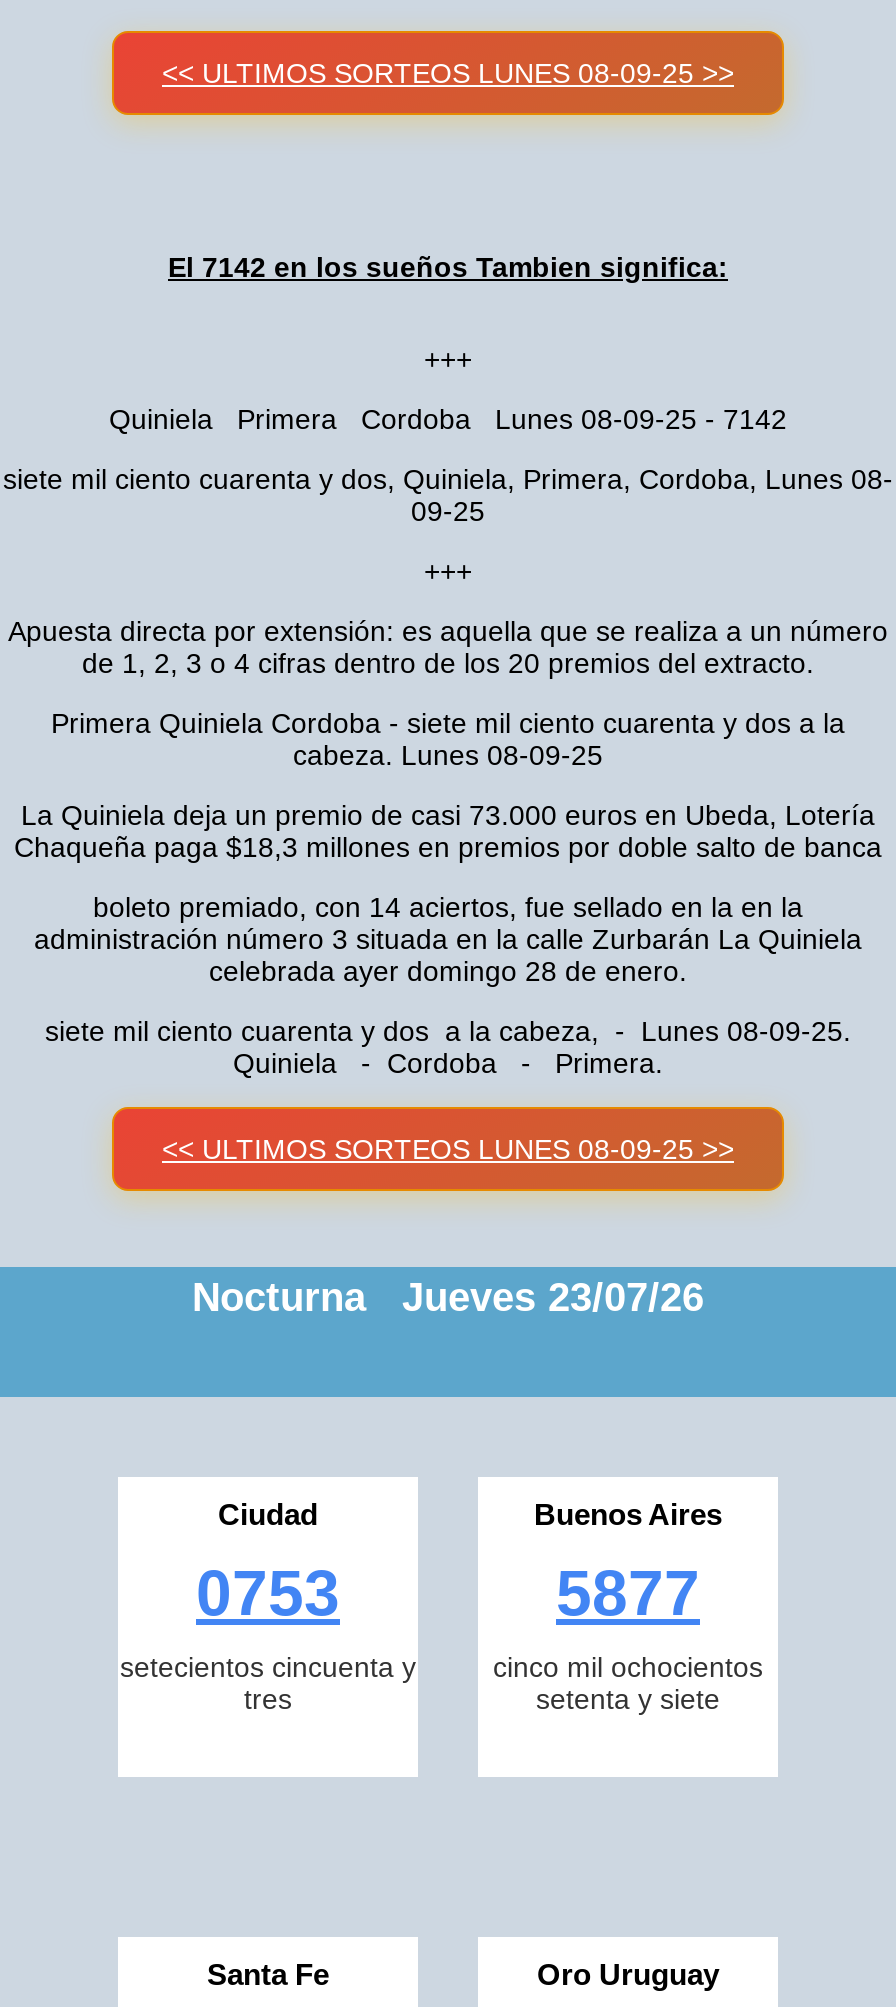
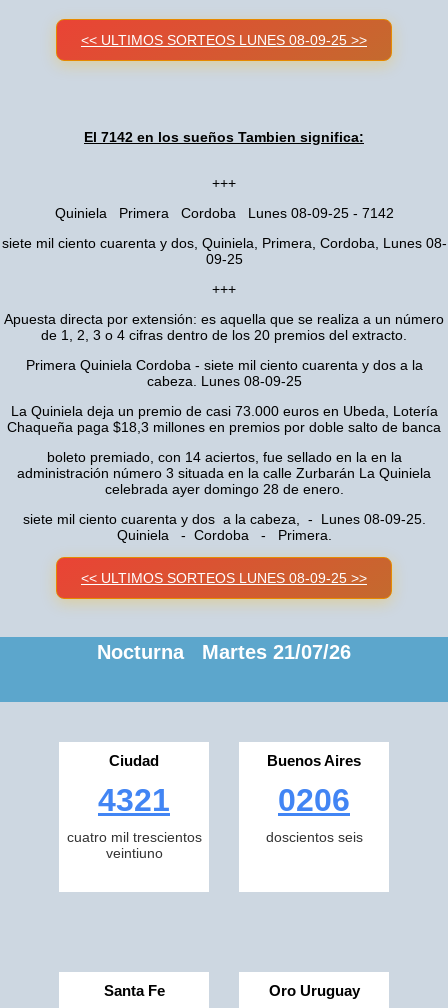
[192,1275,704,1319] Nocturna Jueves 23/07/26 -> [97,641,351,663] Nocturna Martes 21/07/26
[120,1557,416,1715] 0753 | setecientos cincuenta y | tres -> [66,782,201,861] 4321 | cuatro mil trescientos | veintiuno
[493,1557,763,1715] 5877 | cinco mil ochocientos | setenta y siete -> [265,782,362,845] 0206 | doscientos seis

